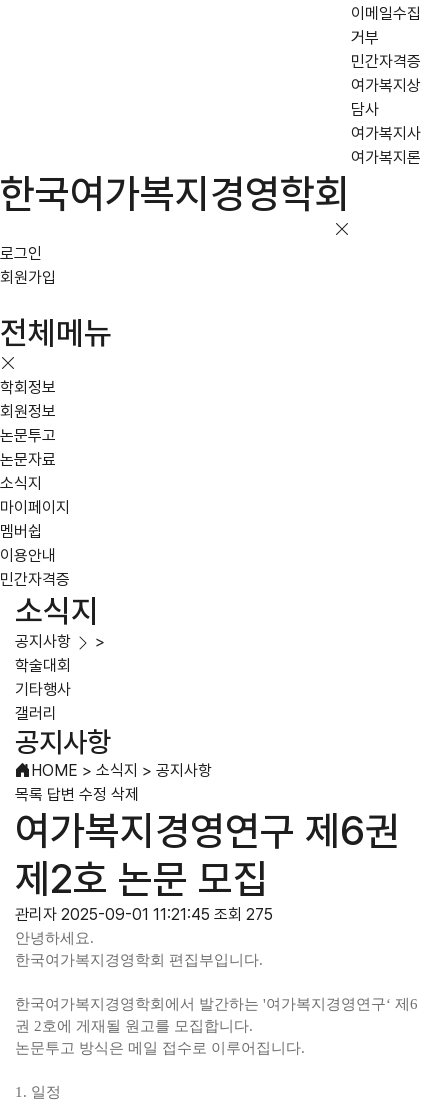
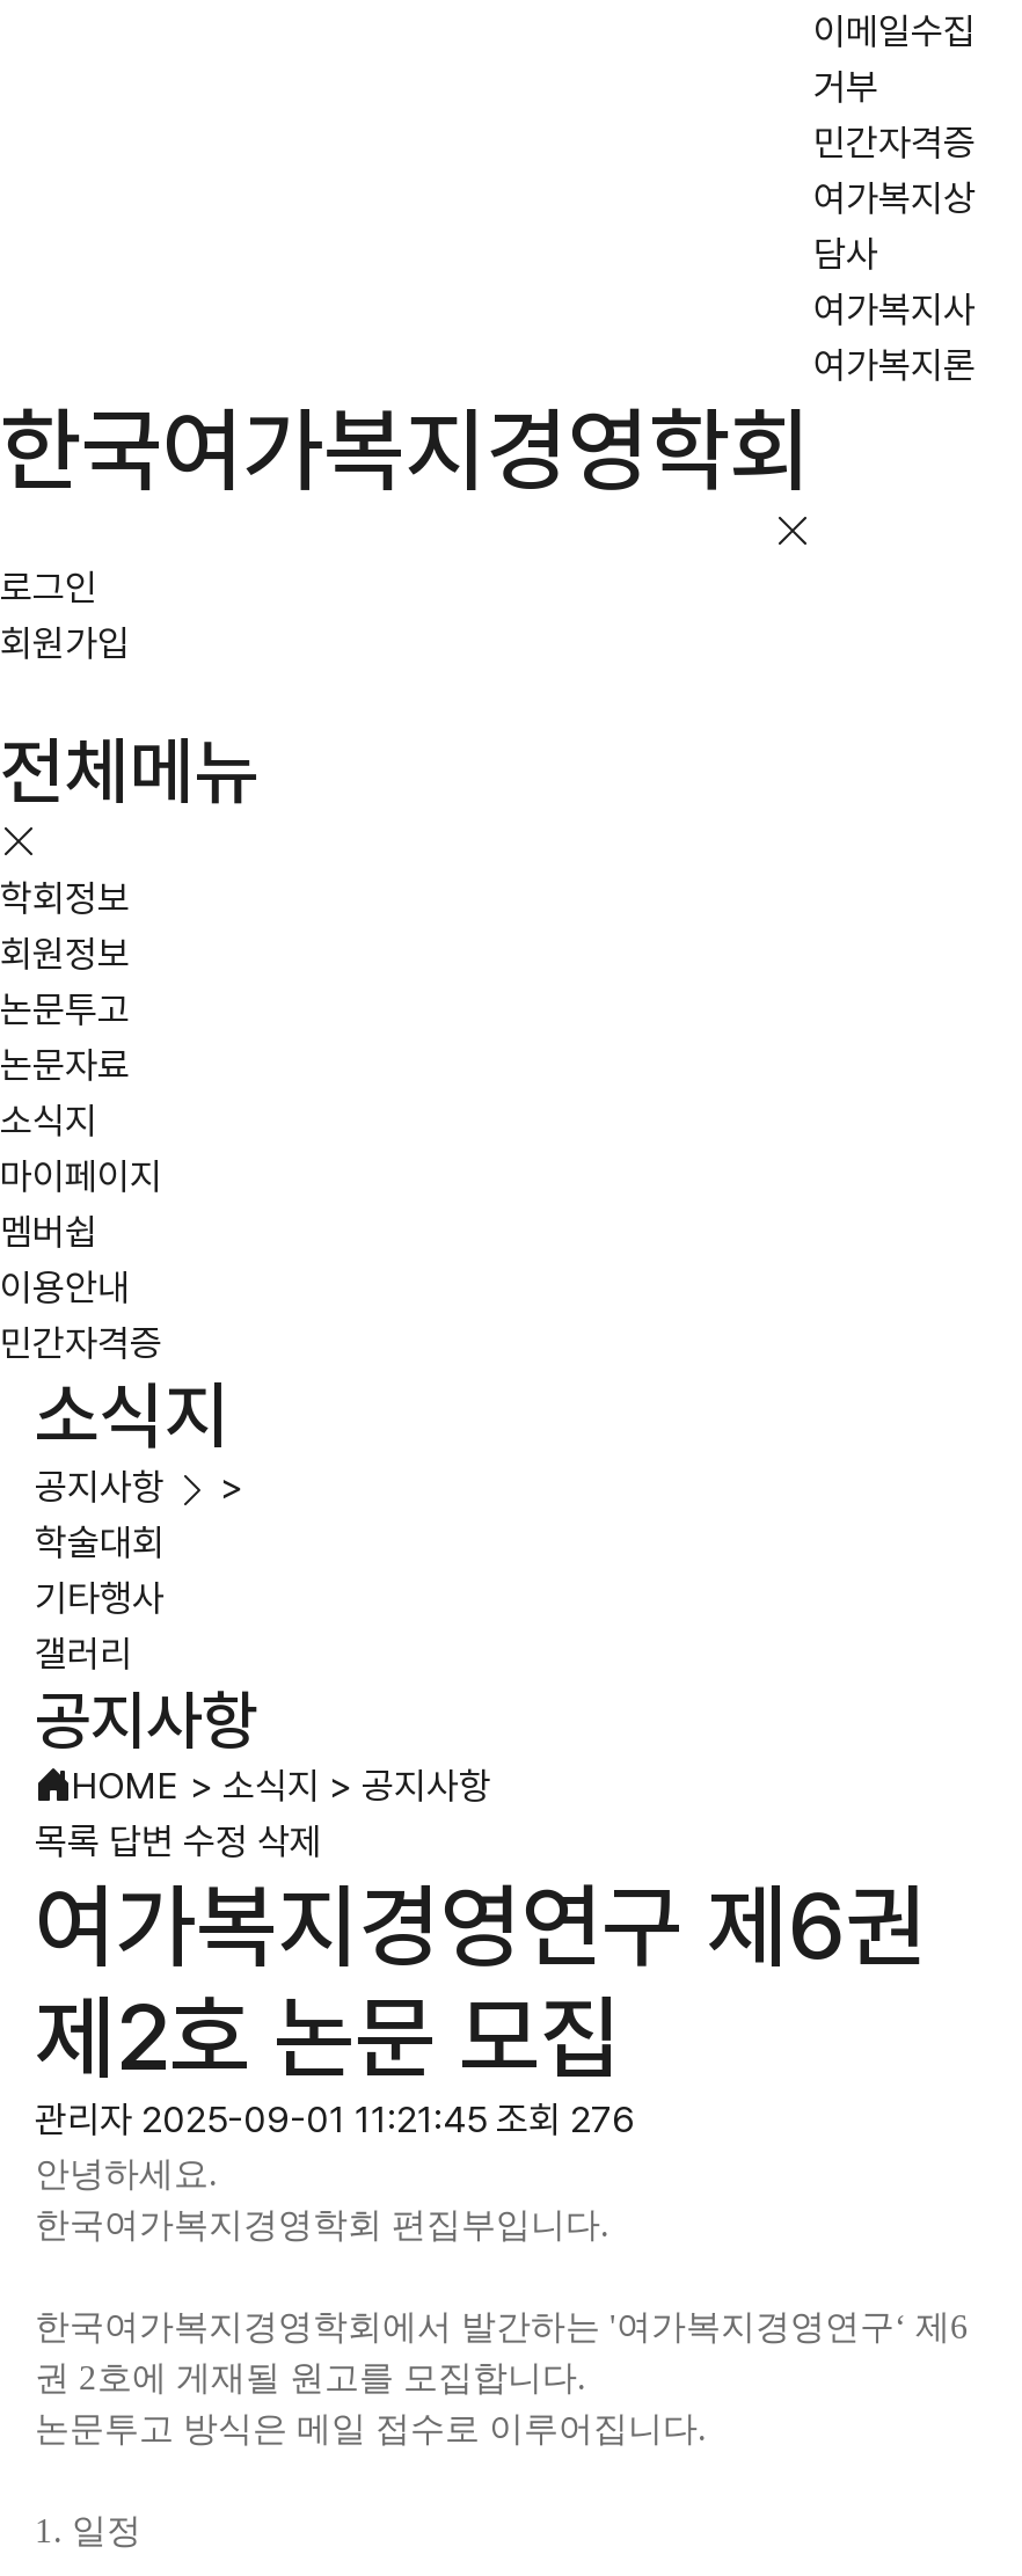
[15,905,273,924] 관리자 2025-09-01 11:21:45 조회 275 -> [35,2097,635,2141] 관리자 2025-09-01 11:21:45 조회 276

